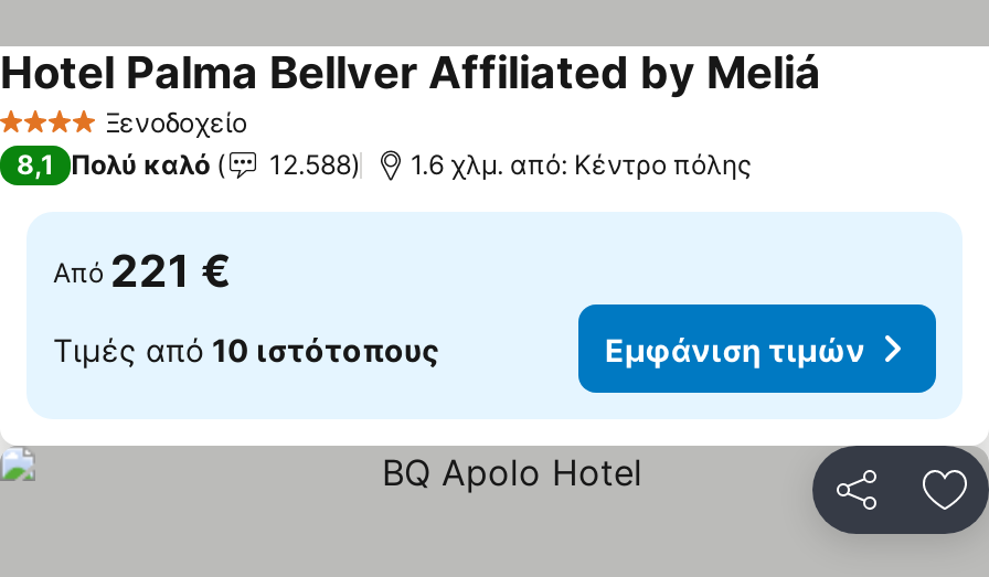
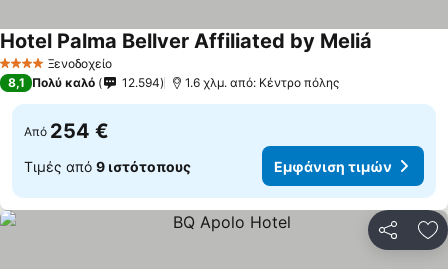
[269,148,351,181] 12.588 -> [122,75,160,90] 12.594
[53,245,232,298] Από 221 € -> [24,119,109,143] Από 254 €
[53,330,439,367] Τιμές από 10 ιστότοπους -> [24,157,191,174] Τιμές από 9 ιστότοπους

